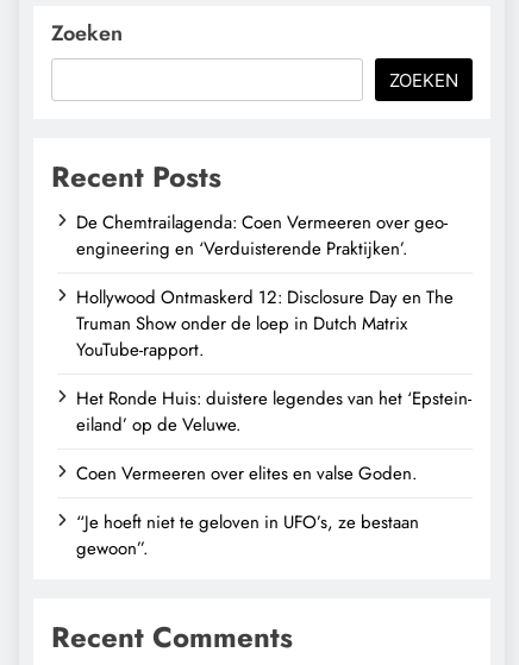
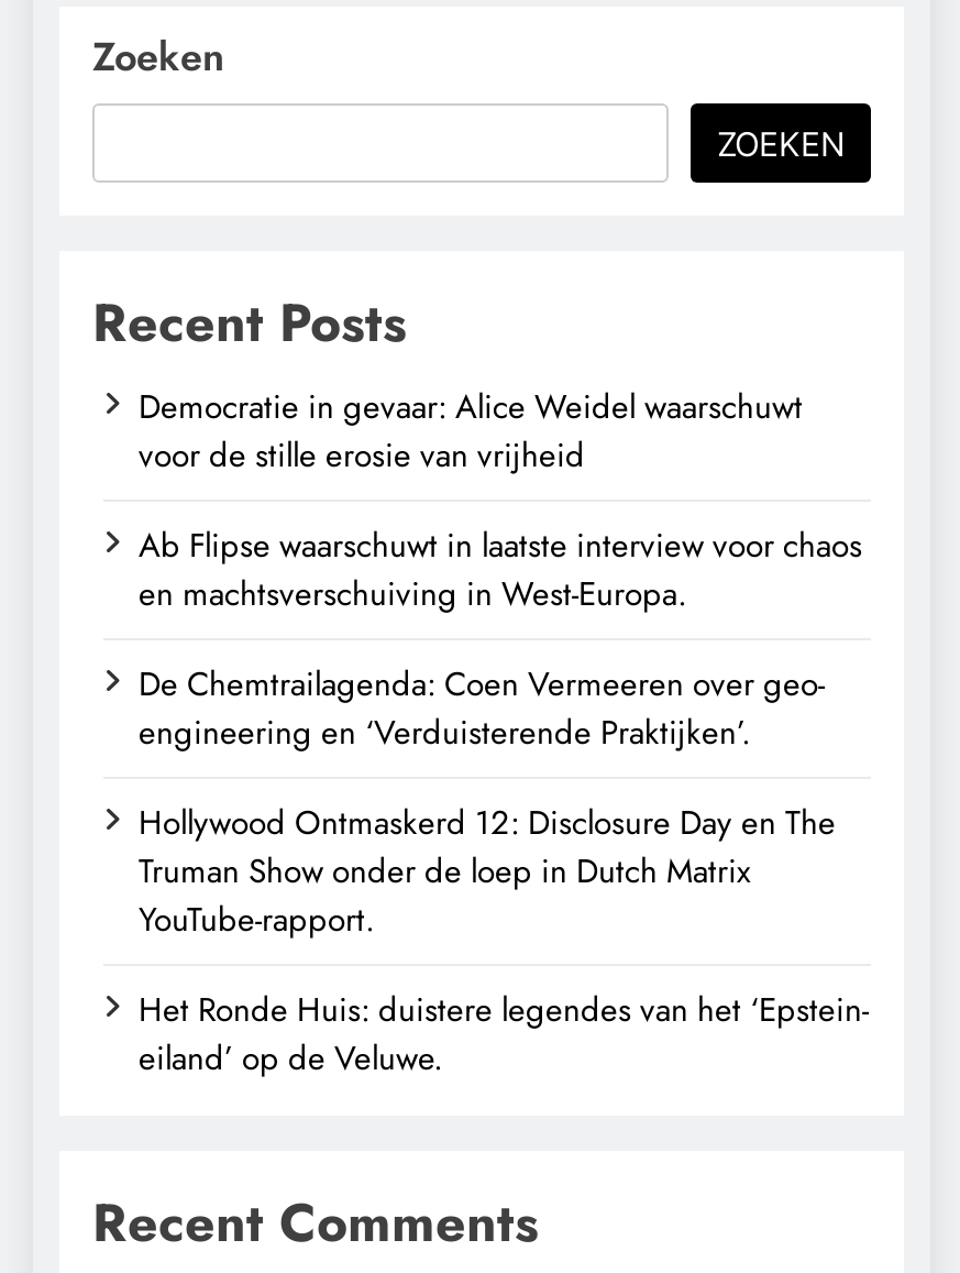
none -> [139,383,862,618] Democratie in gevaar: Alice Weidel waarschuwt | voor de stille erosie van vrijheid | Ab Flipse waarschuwt in laatste interview voor chaos | en machtsverschuiving in West-Europa.
moved [76,209,471,438] -> [139,660,869,1082]: De Chemtrailagenda: Coen Vermeeren over geo- | engineering en ‘Verduisterende Praktijken’. | Hollywood Ontmaskerd 12: Disclosure Day en The | Truman Show onder de loep in Dutch Matrix | YouTube-rapport. | Het Ronde Huis: duistere legendes van het ‘Epstein- | eiland’ op de Veluwe.
[76,460,419,561] Coen Vermeeren over elites en valse Goden. | “Je hoeft niet te geloven in UFO’s, ze bestaan | gewoon”. -> none

